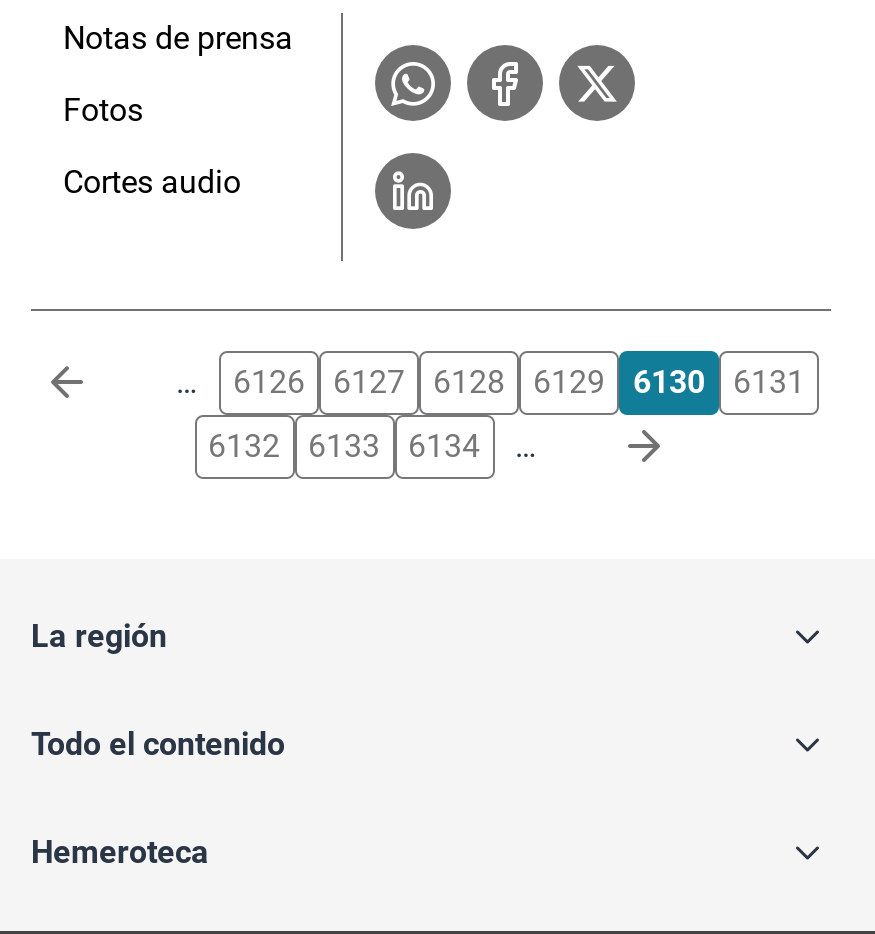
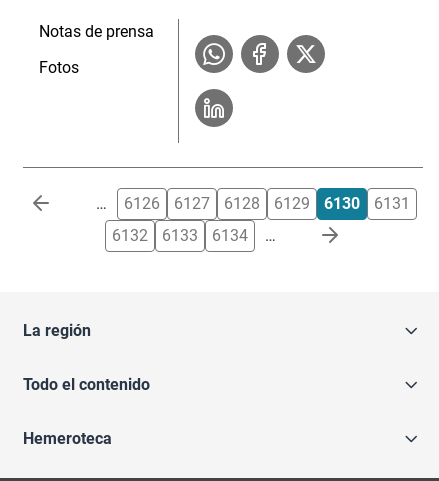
[63,163,241,201] Cortes audio -> none

